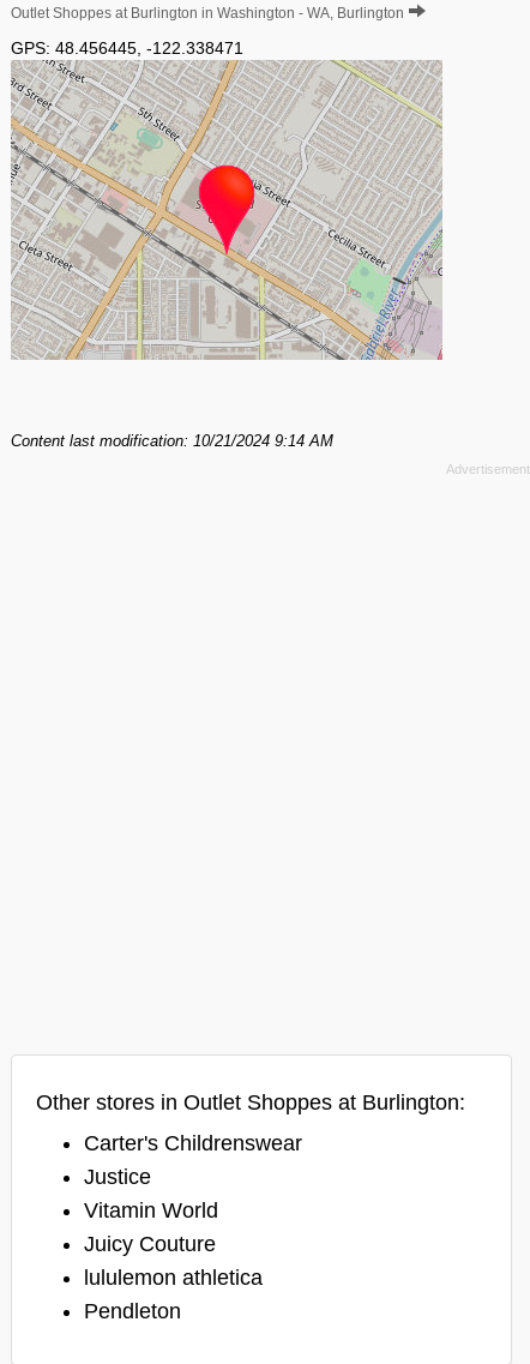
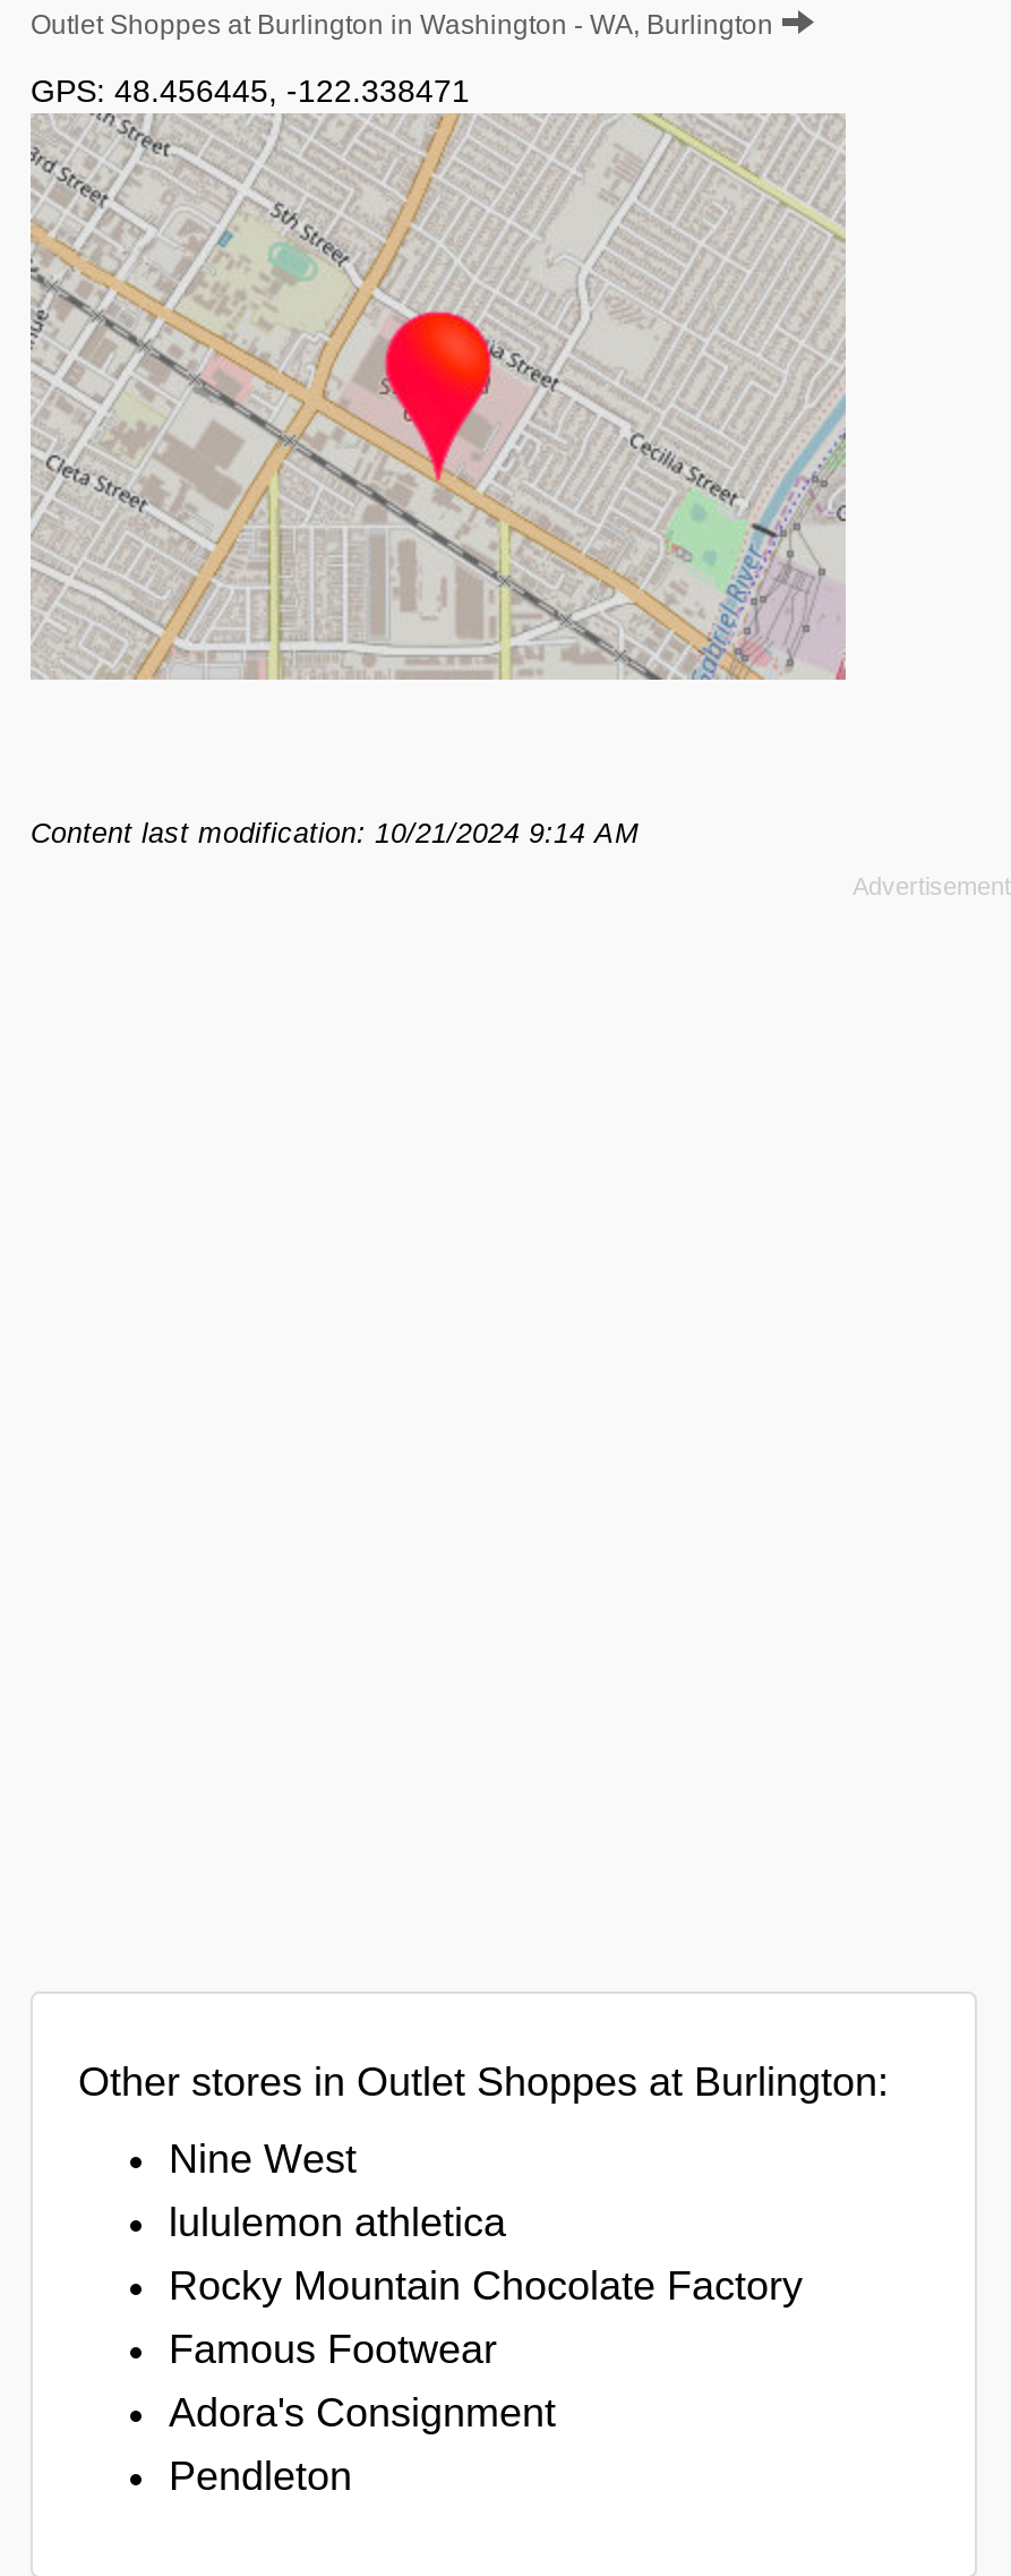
[84,1131,302,1256] Carter's Childrenswear | Justice | Vitamin World | Juicy Couture -> [169,2136,357,2181] Nine West
moved [84,1265,263,1289] -> [169,2199,506,2245]: lululemon athletica
none -> [169,2263,803,2435] Rocky Mountain Chocolate Factory | Famous Footwear | Adora's Consignment

